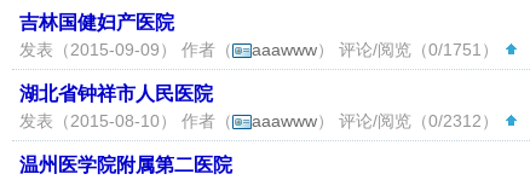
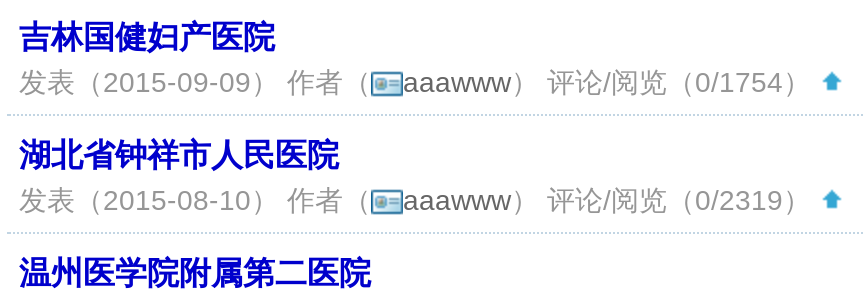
[252,40,503,59] aaawww） 评论/阅览（0/1751） -> [403,66,819,98] aaawww） 评论/阅览（0/1754）
[252,111,503,130] aaawww） 评论/阅览（0/2312） -> [403,184,819,216] aaawww） 评论/阅览（0/2319）

